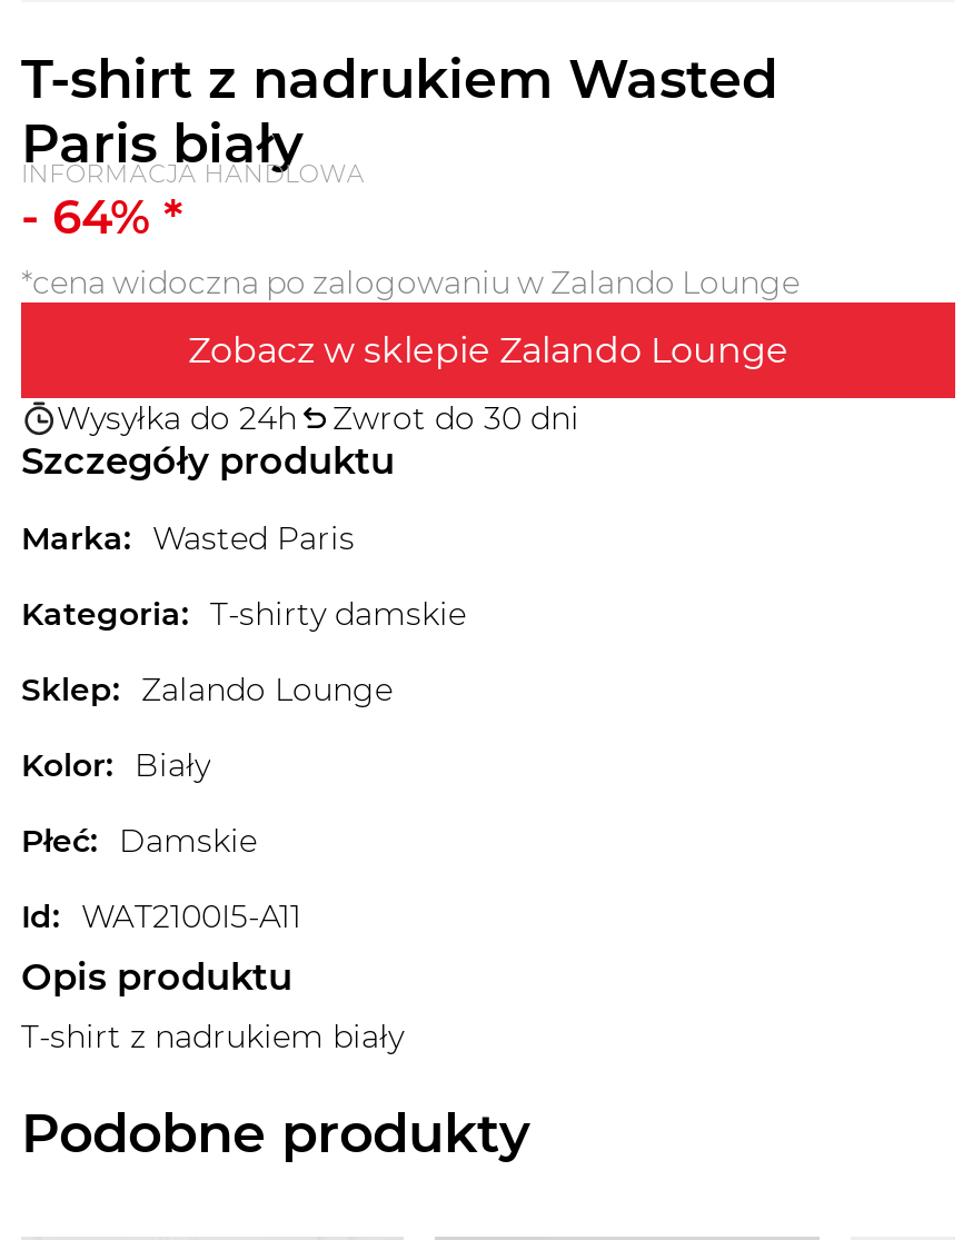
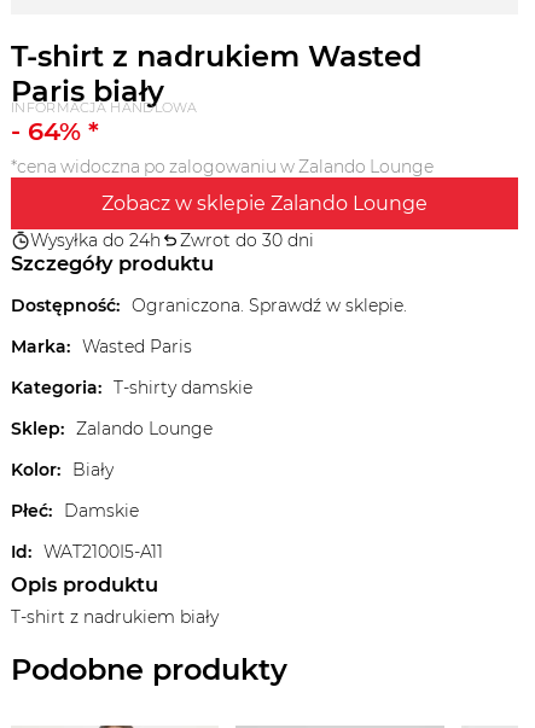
none -> [11,295,407,317] Dostępność: Ograniczona. Sprawdź w sklepie.

